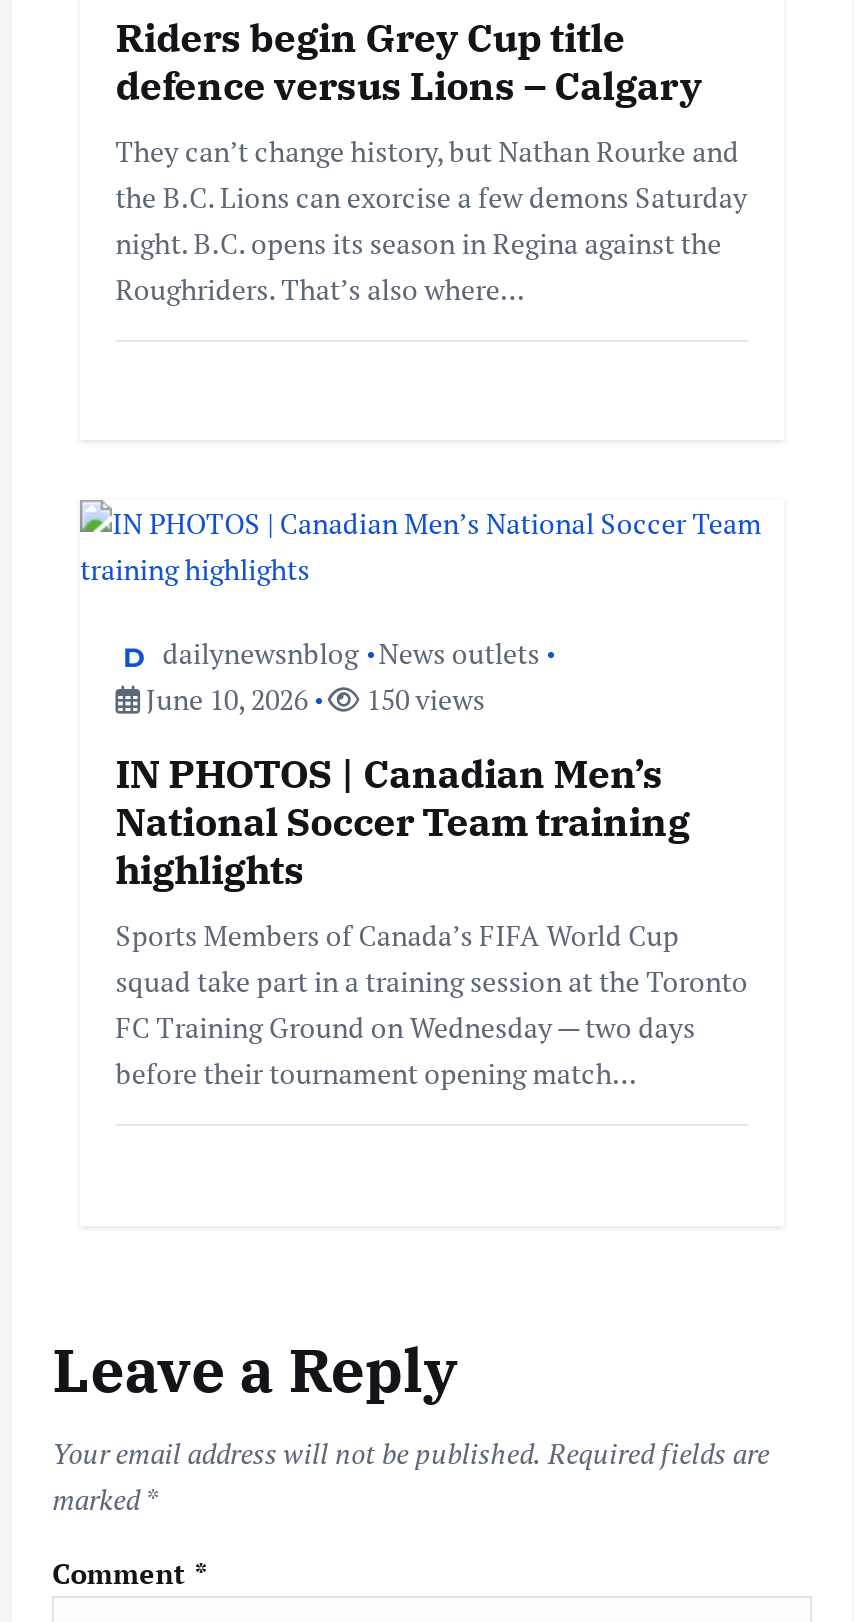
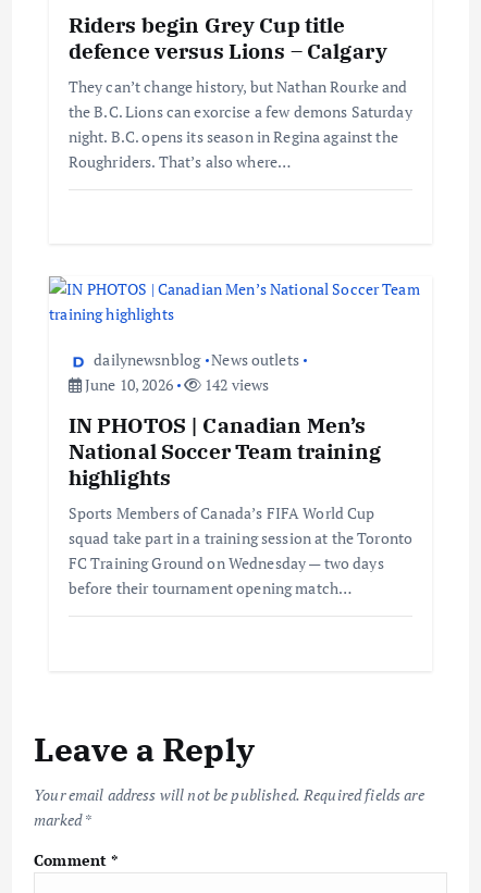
[140,681,485,719] June 10, 2026 150 views -> [82,374,269,395] June 10, 2026 142 views

